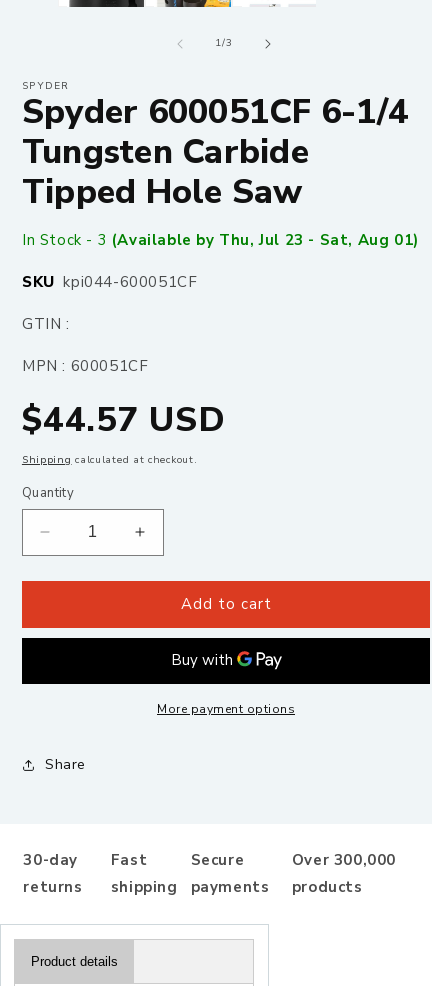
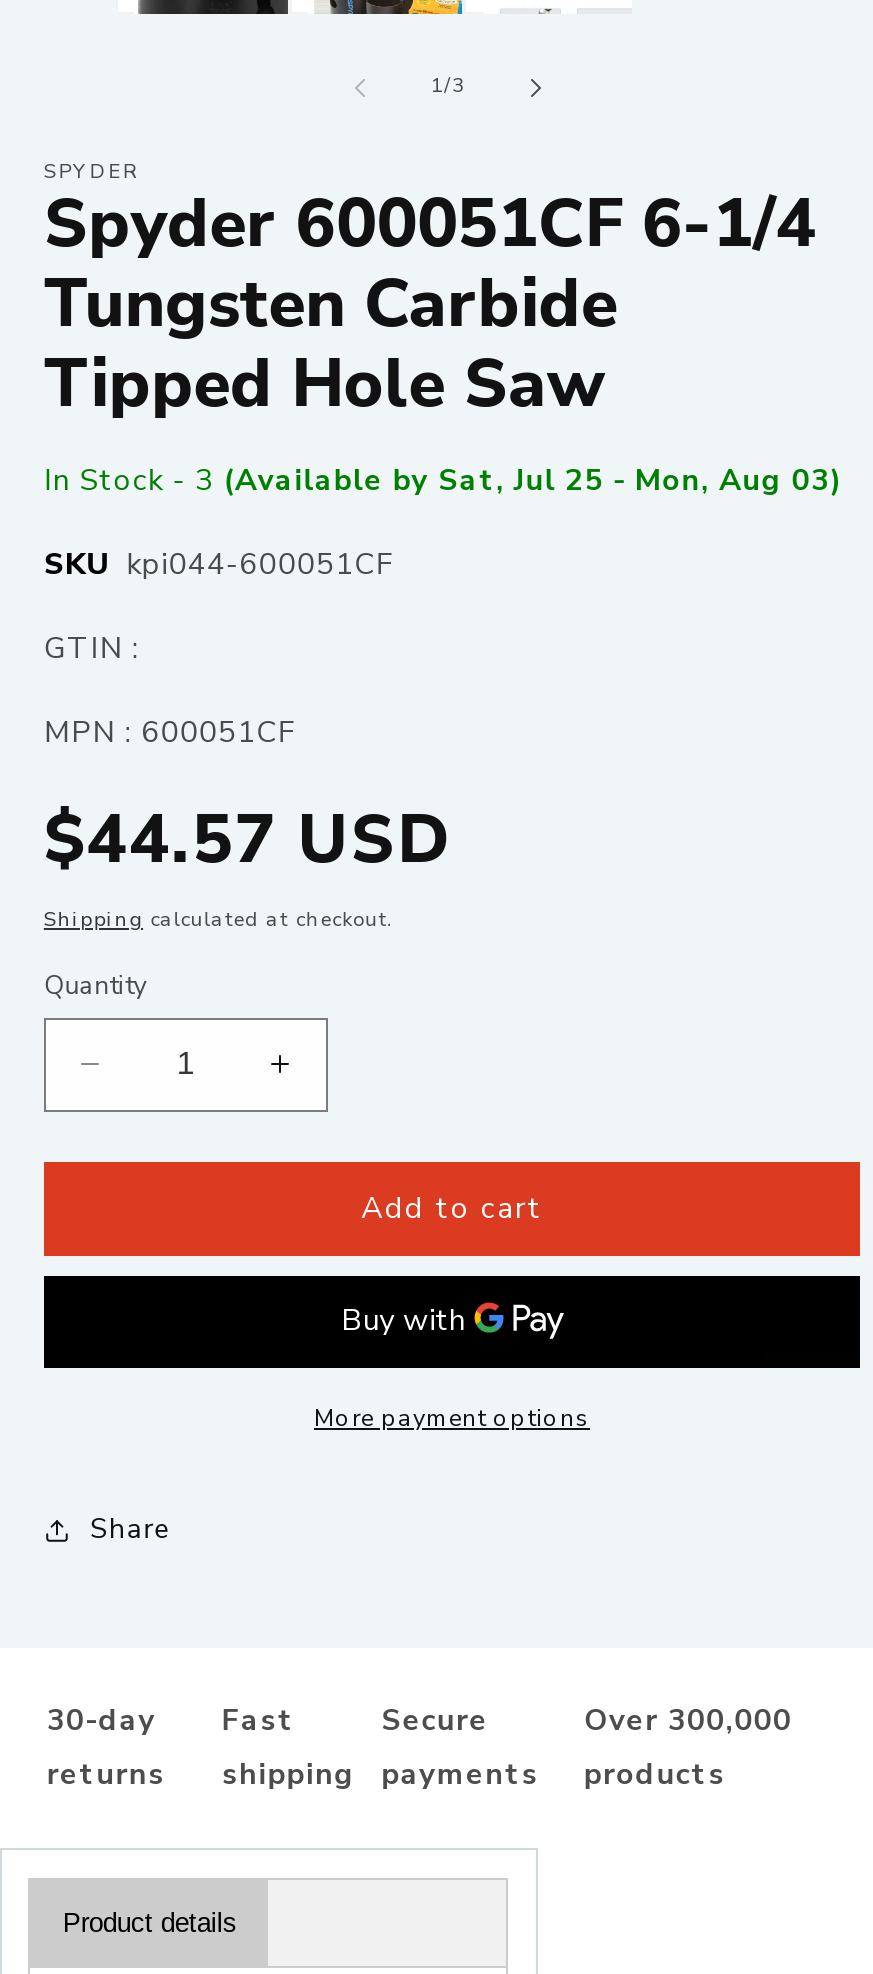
[22,230,419,250] In Stock - 3 (Available by Thu, Jul 23 - Sat, Aug 01) -> [44,460,841,500] In Stock - 3 (Available by Sat, Jul 25 - Mon, Aug 03)

